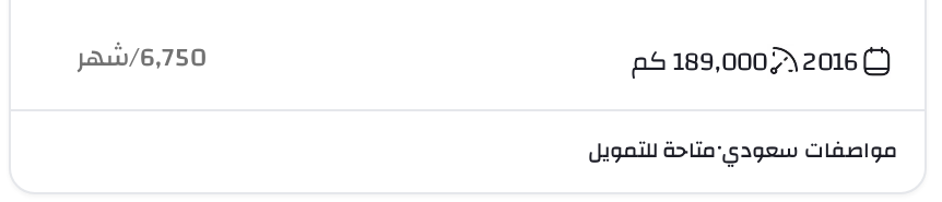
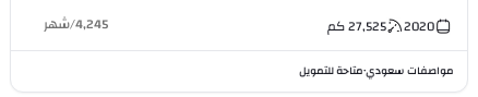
[142,32,861,84] 2016 | 189,000 كم | 6,750 -> [76,12,435,38] 2020 | 27,525 كم | 4,245

